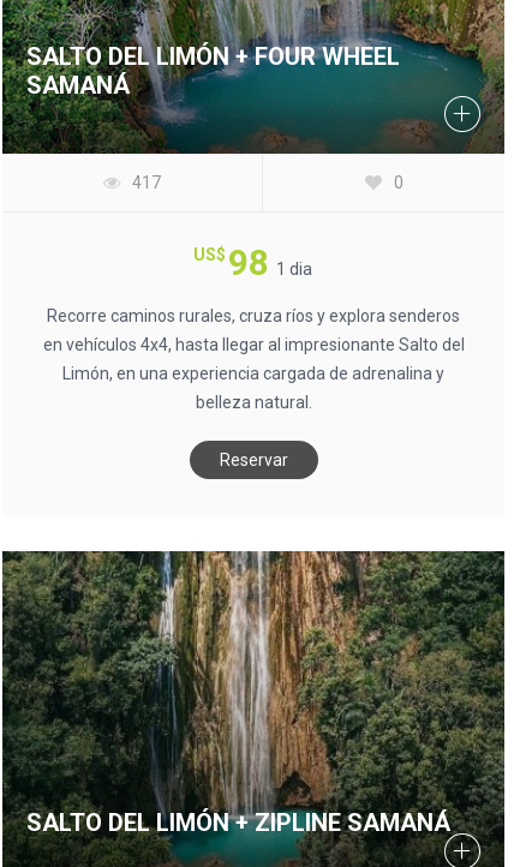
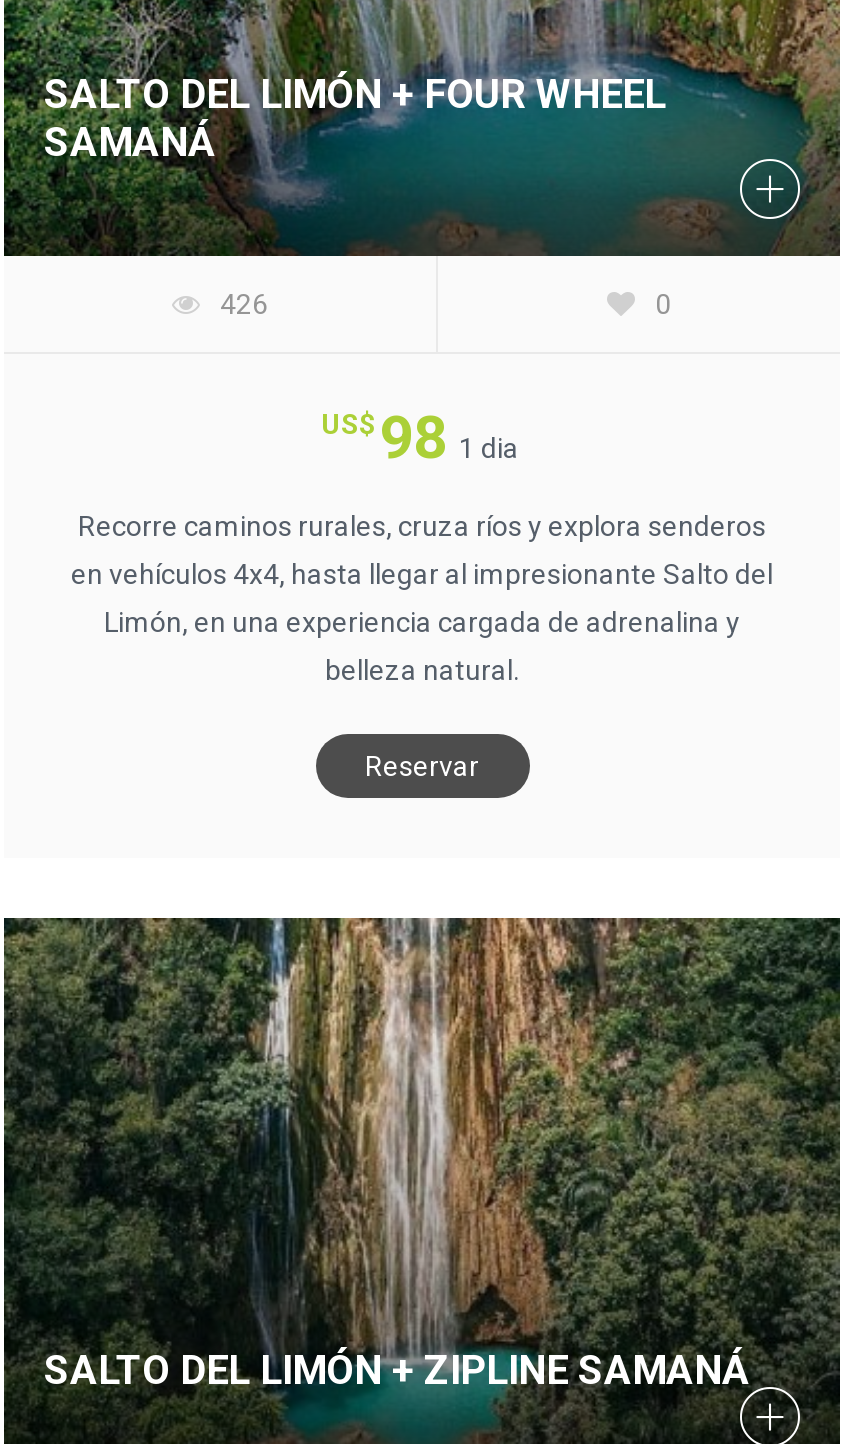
[132,173,161,193] 417 -> [220,289,268,321] 426

